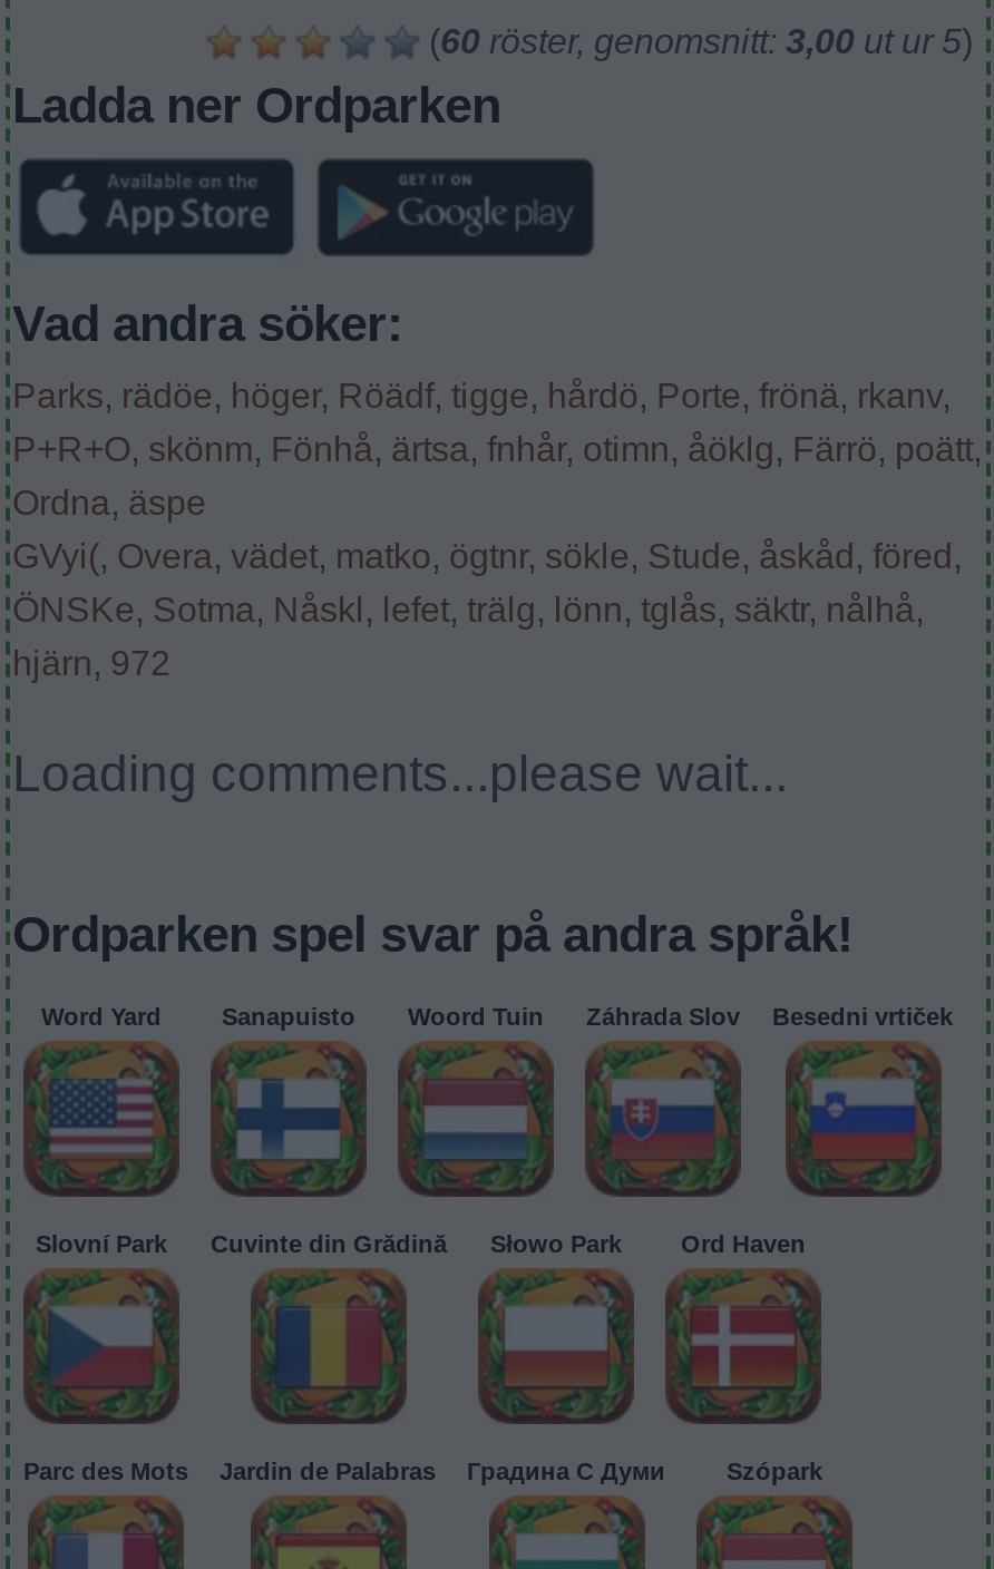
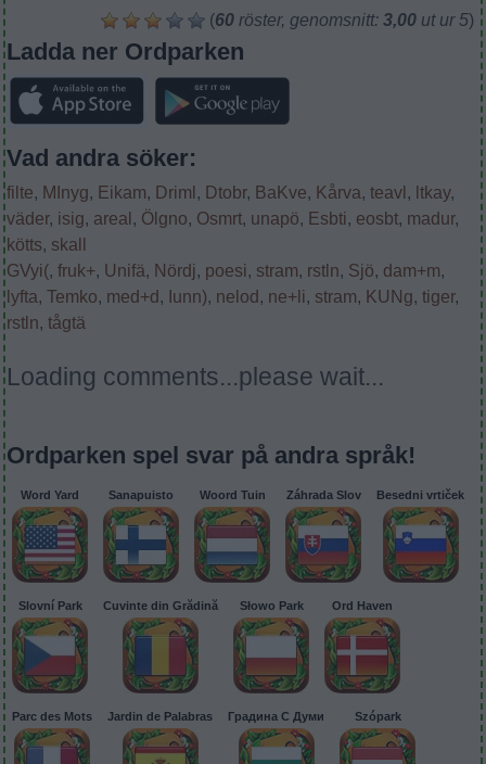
[12,376,982,681] Parks, rädöe, höger, Röädf, tigge, hårdö, Porte, frönä, rkanv, | P+R+O, skönm, Fönhå, ärtsa, fnhår, otimn, åöklg, Färrö, poätt, | Ordna, äspe | GVyi(, Overa, vädet, matko, ögtnr, sökle, Stude, åskåd, föred, | ÖNSKe, Sotma, Nåskl, lefet, trälg, lönn, tglås, säktr, nålhå, | hjärn, 972 -> [7,183,459,332] filte, MInyg, Eikam, Driml, Dtobr, BaKve, Kårva, teavl, ltkay, | väder, isig, areal, Ölgno, Osmrt, unapö, Esbti, eosbt, madur, | kötts, skall | GVyi(, fruk+, Unifä, Nördj, poesi, stram, rstln, Sjö, dam+m, | lyfta, Temko, med+d, Iunn), nelod, ne+li, stram, KUNg, tiger, | rstln, tågtä

